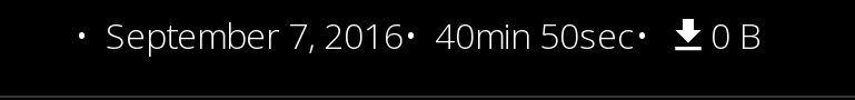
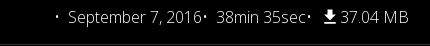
[435,11,764,60] 40min 50sec | 0 B -> [216,6,409,28] 38min 35sec | 37.04 MB

